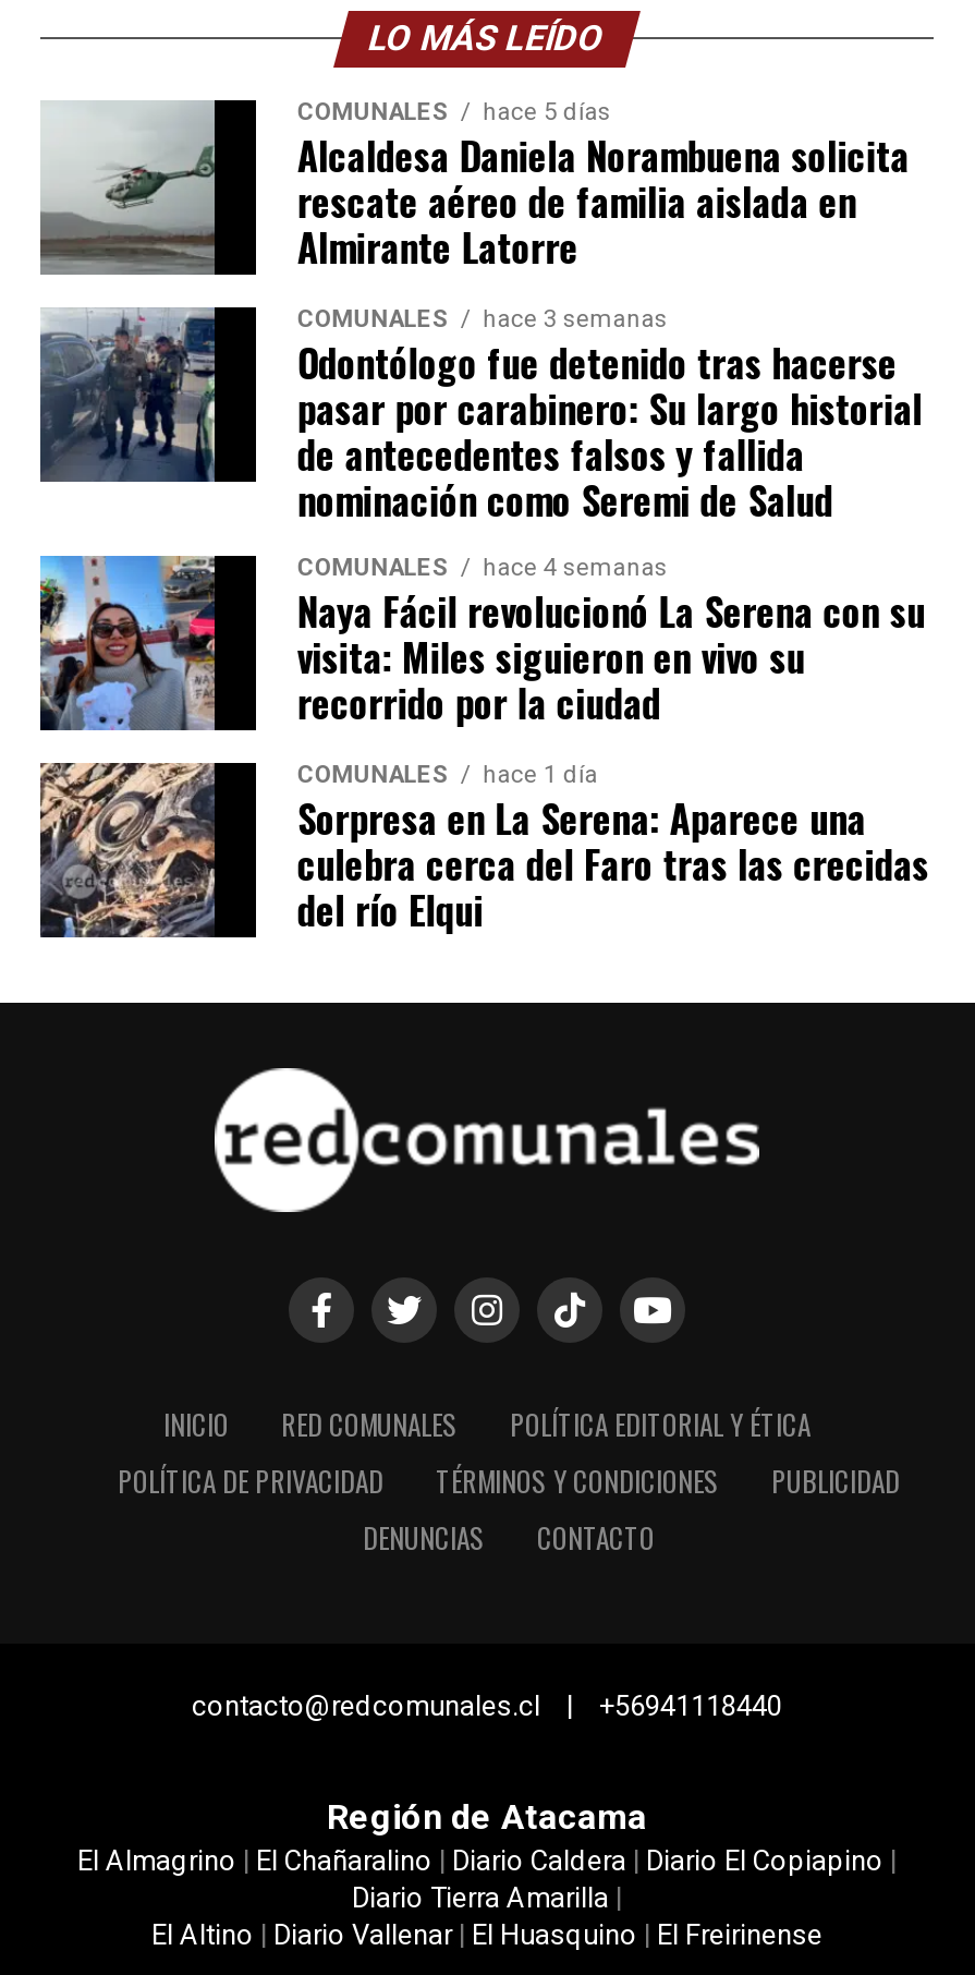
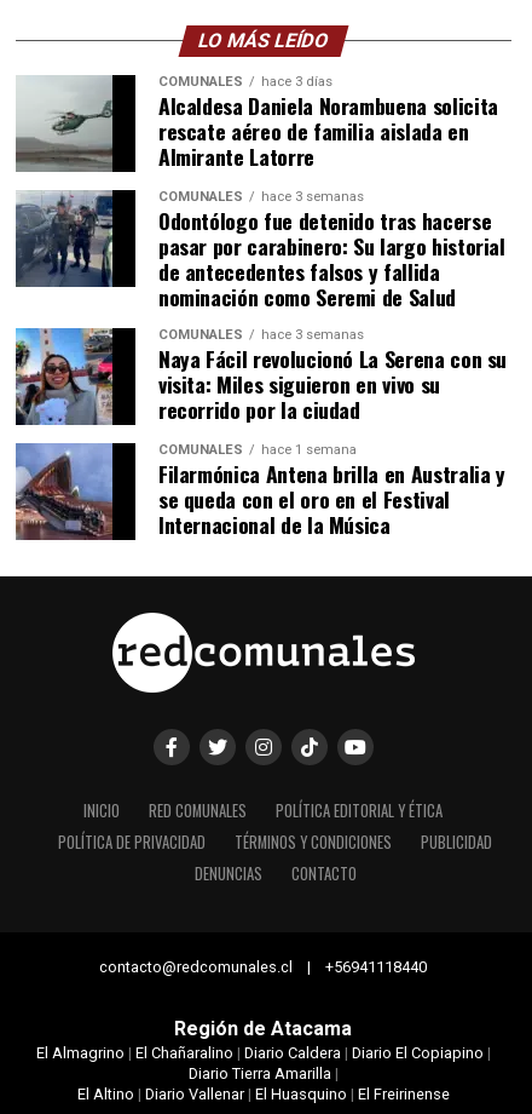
[297,98,611,126] COMUNALES hace 5 días -> [158,74,332,90] COMUNALES hace 3 días
[297,554,668,582] COMUNALES hace 4 semanas -> [158,327,364,343] COMUNALES hace 3 semanas
[38,761,929,940] [image] | hace 1 día | Sorpresa en La Serena: Aparece una | culebra cerca del Faro tras las crecidas | del río Elqui -> [15,442,505,541] [image] | hace 1 semana | Filarmónica Antena brilla en Australia y | se queda con el oro en el Festival | Internacional de la Música

